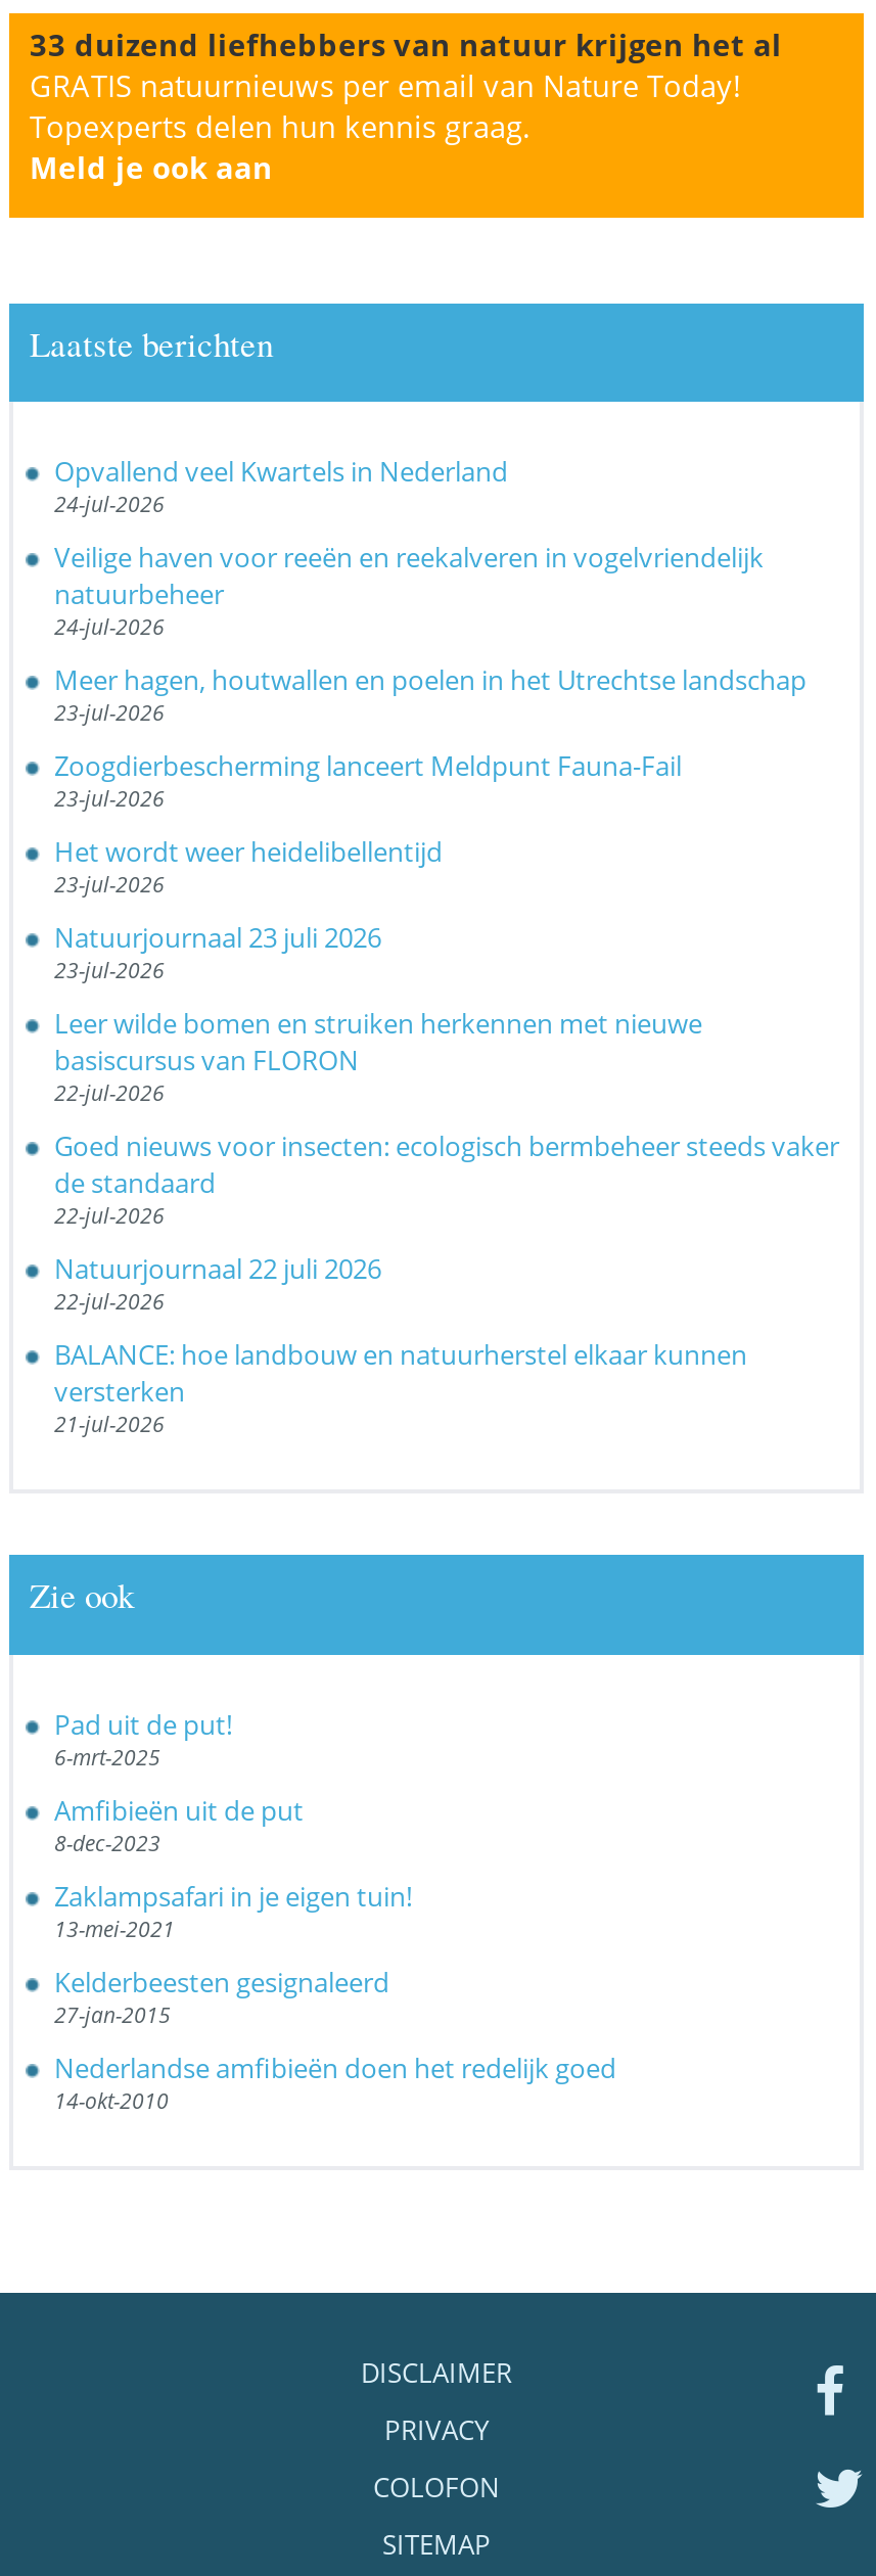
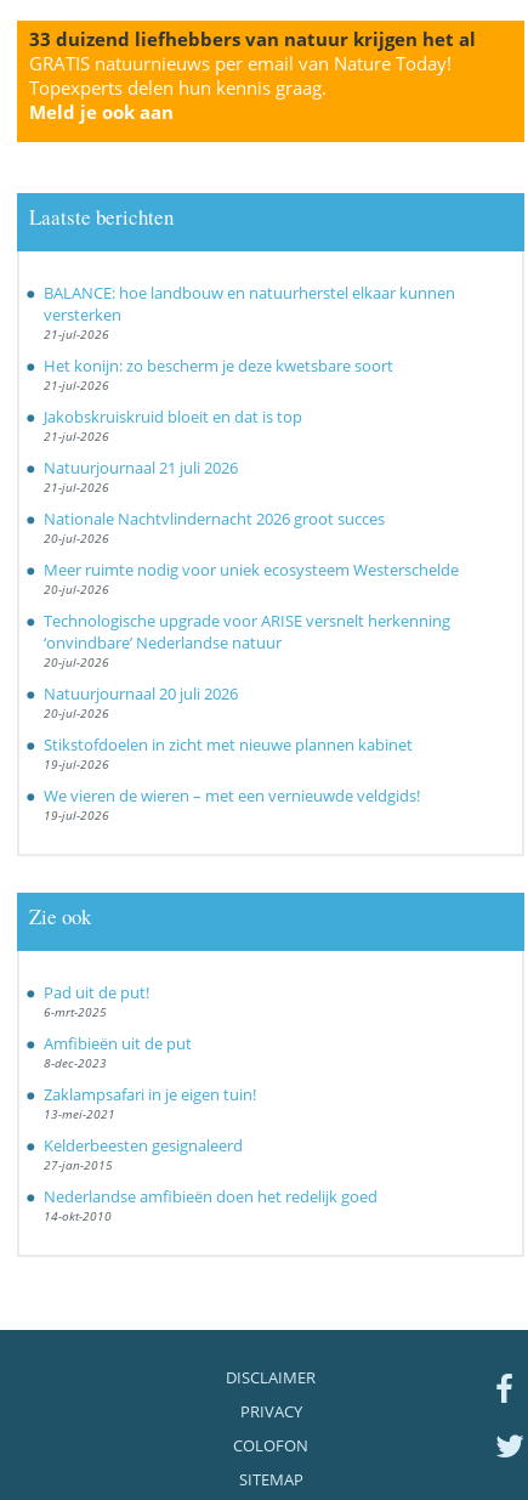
[54,454,839,1316] Opvallend veel Kwartels in Nederland | 24-jul-2026 | Veilige haven voor reeën en reekalveren in vogelvriendelijk | natuurbeheer | 24-jul-2026 | Meer hagen, houtwallen en poelen in het Utrechtse landschap | 23-jul-2026 | Zoogdierbescherming lanceert Meldpunt Fauna-Fail | 23-jul-2026 | Het wordt weer heidelibellentijd | 23-jul-2026 | Natuurjournaal 23 juli 2026 | 23-jul-2026 | Leer wilde bomen en struiken herkennen met nieuwe | basiscursus van FLORON | 22-jul-2026 | Goed nieuws voor insecten: ecologisch bermbeheer steeds vaker | de standaard | 22-jul-2026 | Natuurjournaal 22 juli 2026 | 22-jul-2026 -> none
moved [54,1337,747,1439] -> [44,282,455,342]: BALANCE: hoe landbouw en natuurherstel elkaar kunnen | versterken | 21-jul-2026
none -> [44,355,459,823] Het konijn: zo bescherm je deze kwetsbare soort | 21-jul-2026 | Jakobskruiskruid bloeit en dat is top | 21-jul-2026 | Natuurjournaal 21 juli 2026 | 21-jul-2026 | Nationale Nachtvlindernacht 2026 groot succes | 20-jul-2026 | Meer ruimte nodig voor uniek ecosysteem Westerschelde | 20-jul-2026 | Technologische upgrade voor ARISE versnelt herkenning | ‘onvindbare’ Nederlandse natuur | 20-jul-2026 | Natuurjournaal 20 juli 2026 | 20-jul-2026 | Stikstofdoelen in zicht met nieuwe plannen kabinet | 19-jul-2026 | We vieren de wieren – met een vernieuwde veldgids! | 19-jul-2026

